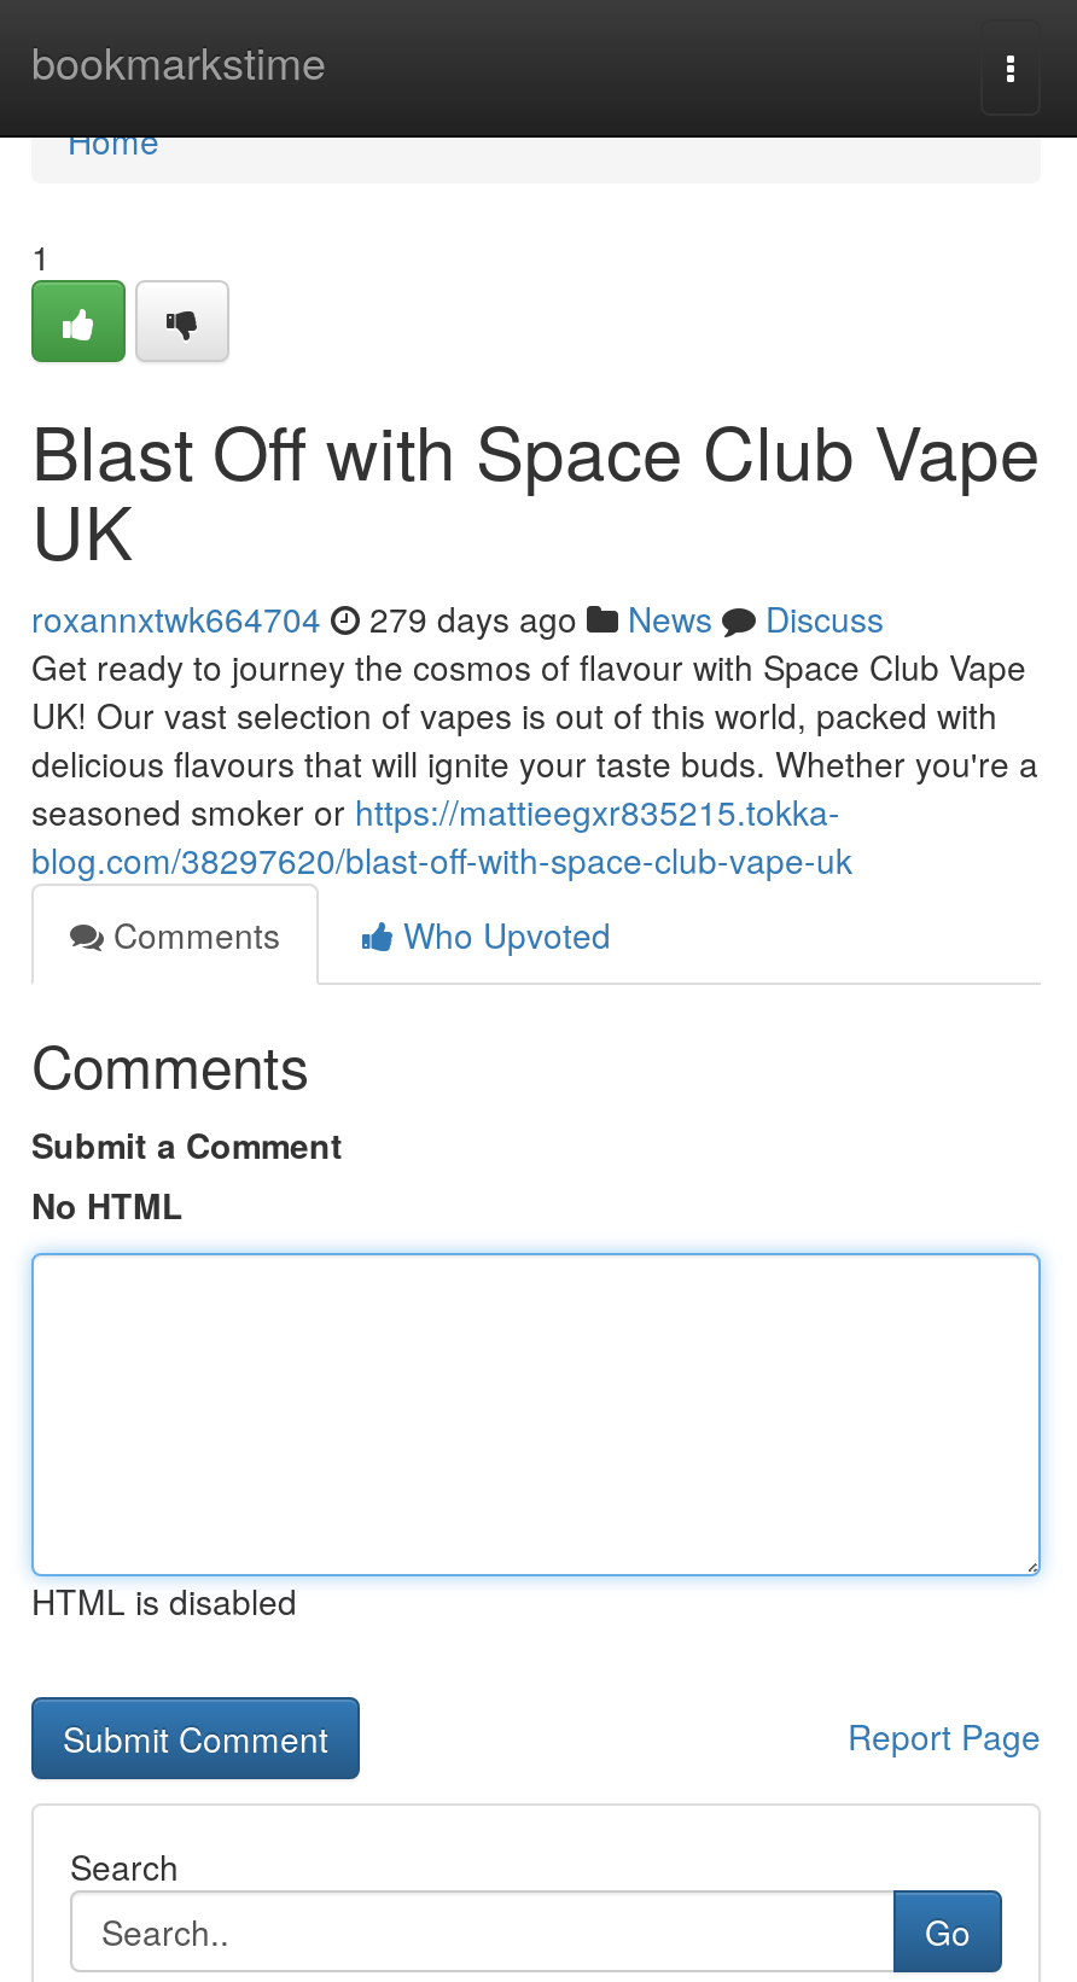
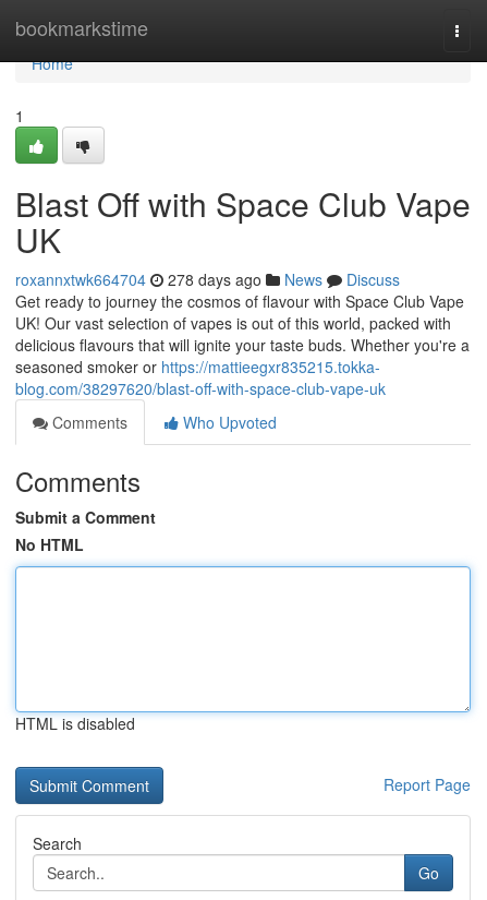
[31,594,884,642] roxannxtwk664704 279 days ago News Discuss -> [15,268,400,290] roxannxtwk664704 278 days ago News Discuss

